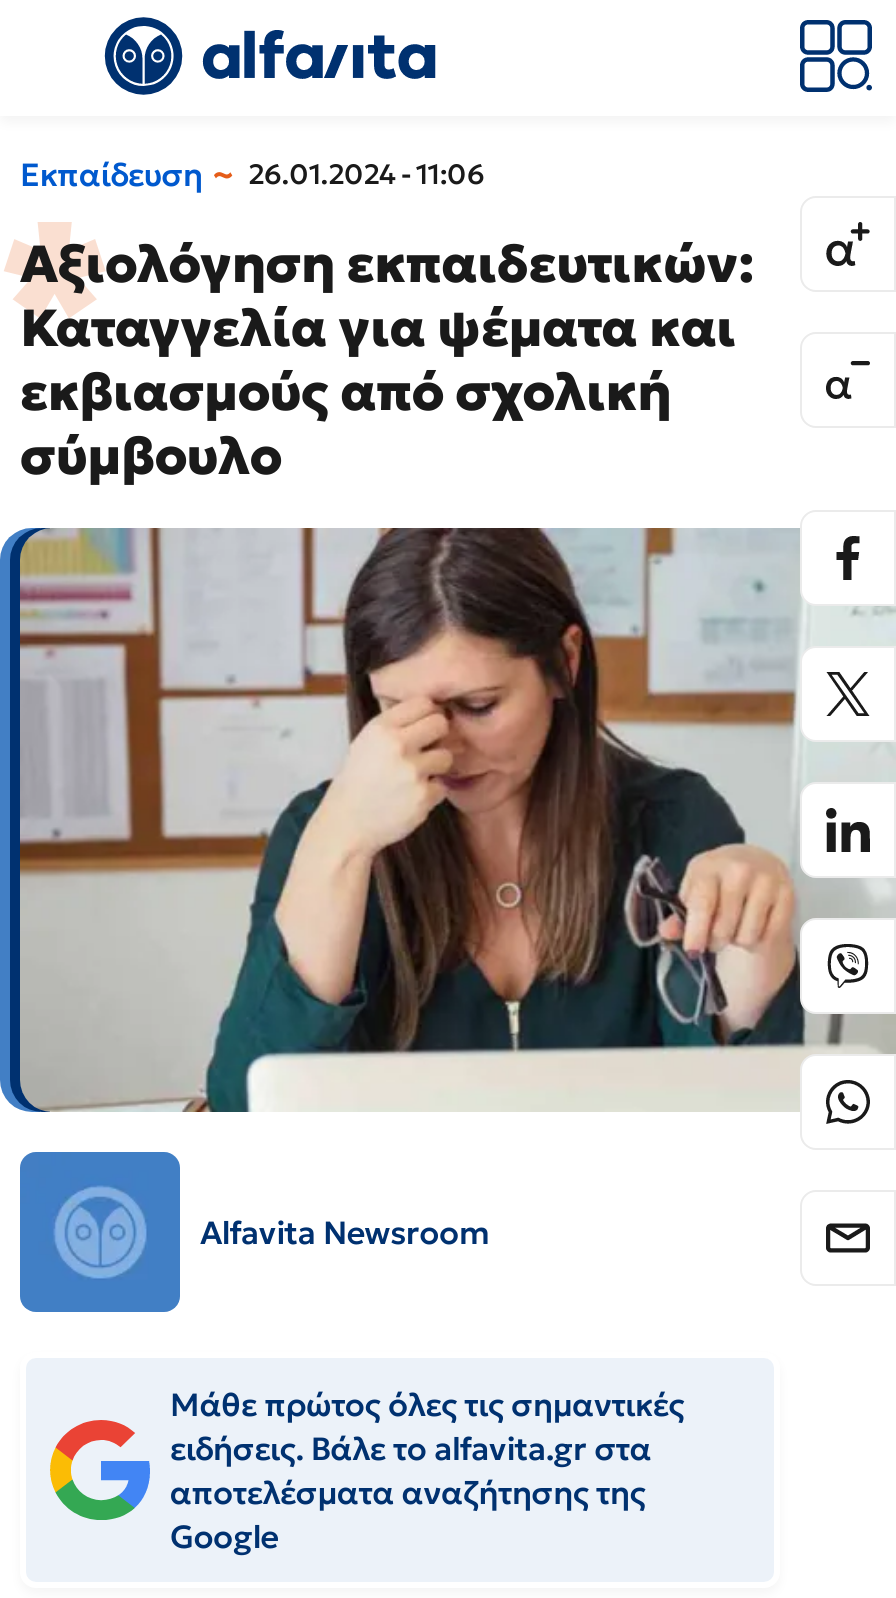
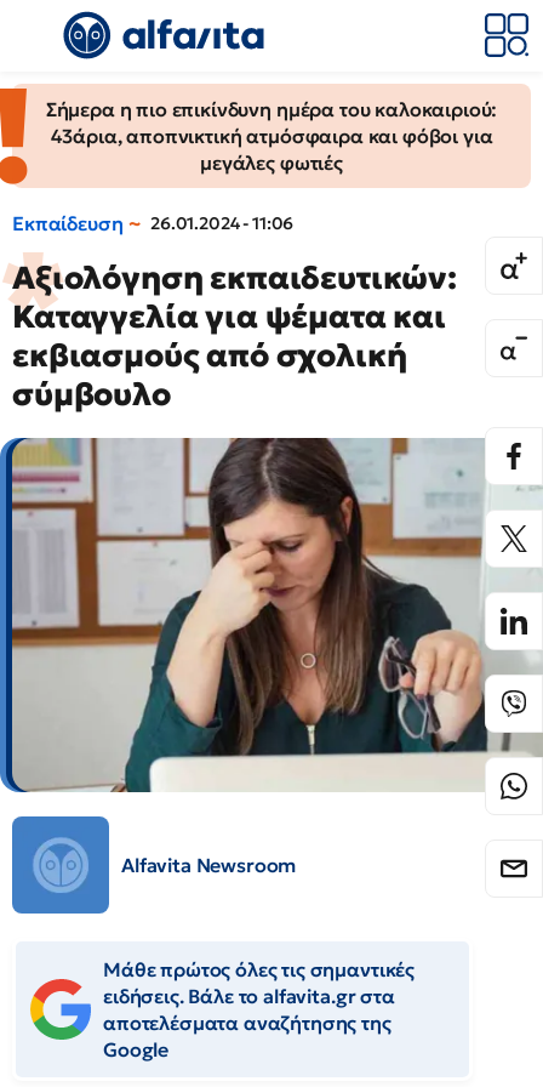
none -> [4,84,531,187] [image] | Σήμερα η πιο επικίνδυνη ημέρα του καλοκαιριού: | 43άρια, αποπνικτική ατμόσφαιρα και φόβοι για | μεγάλες φωτιές

